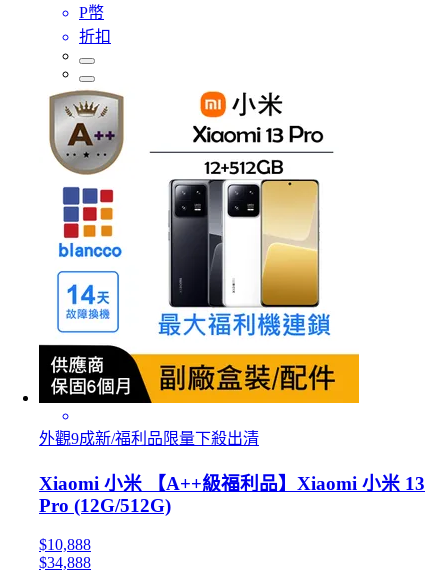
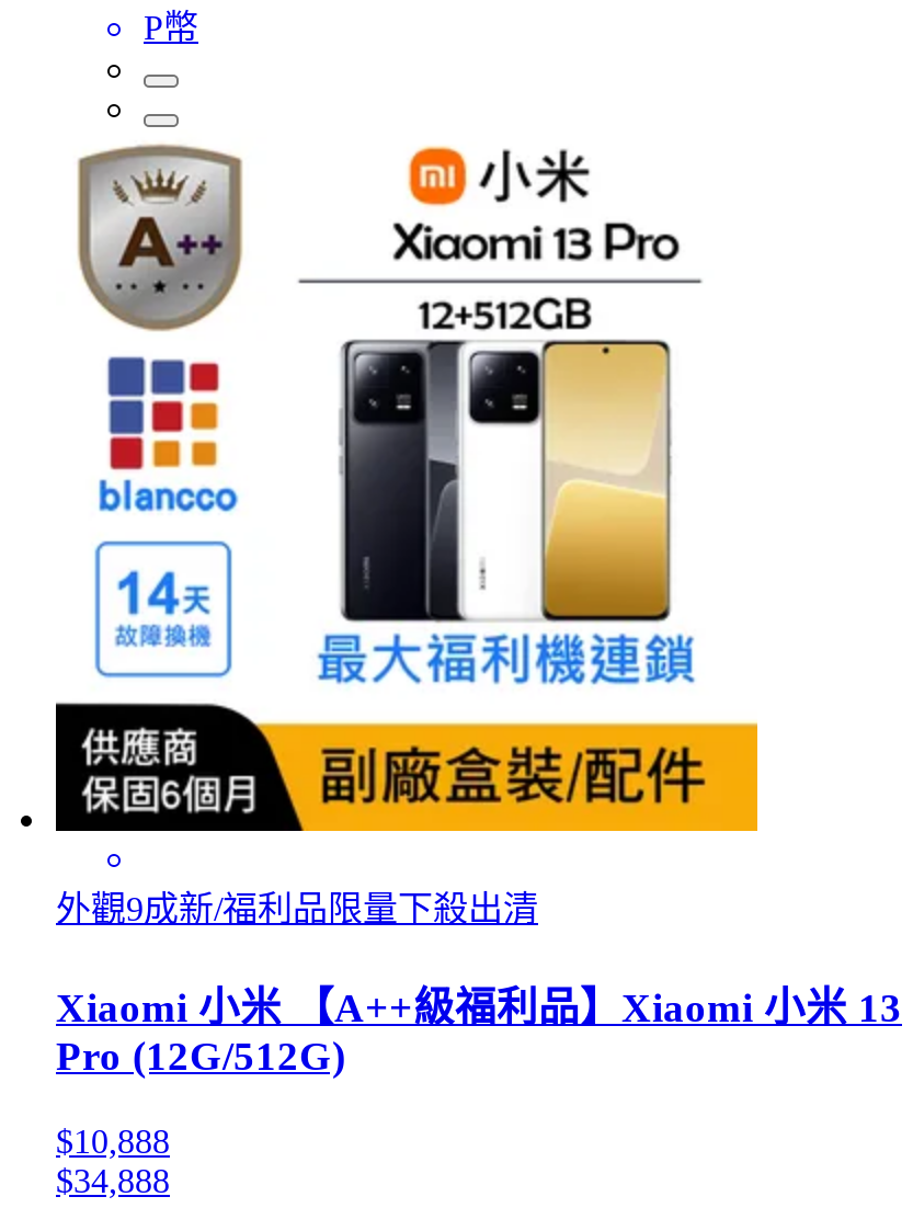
[79,28,111,45] 折扣 -> none

